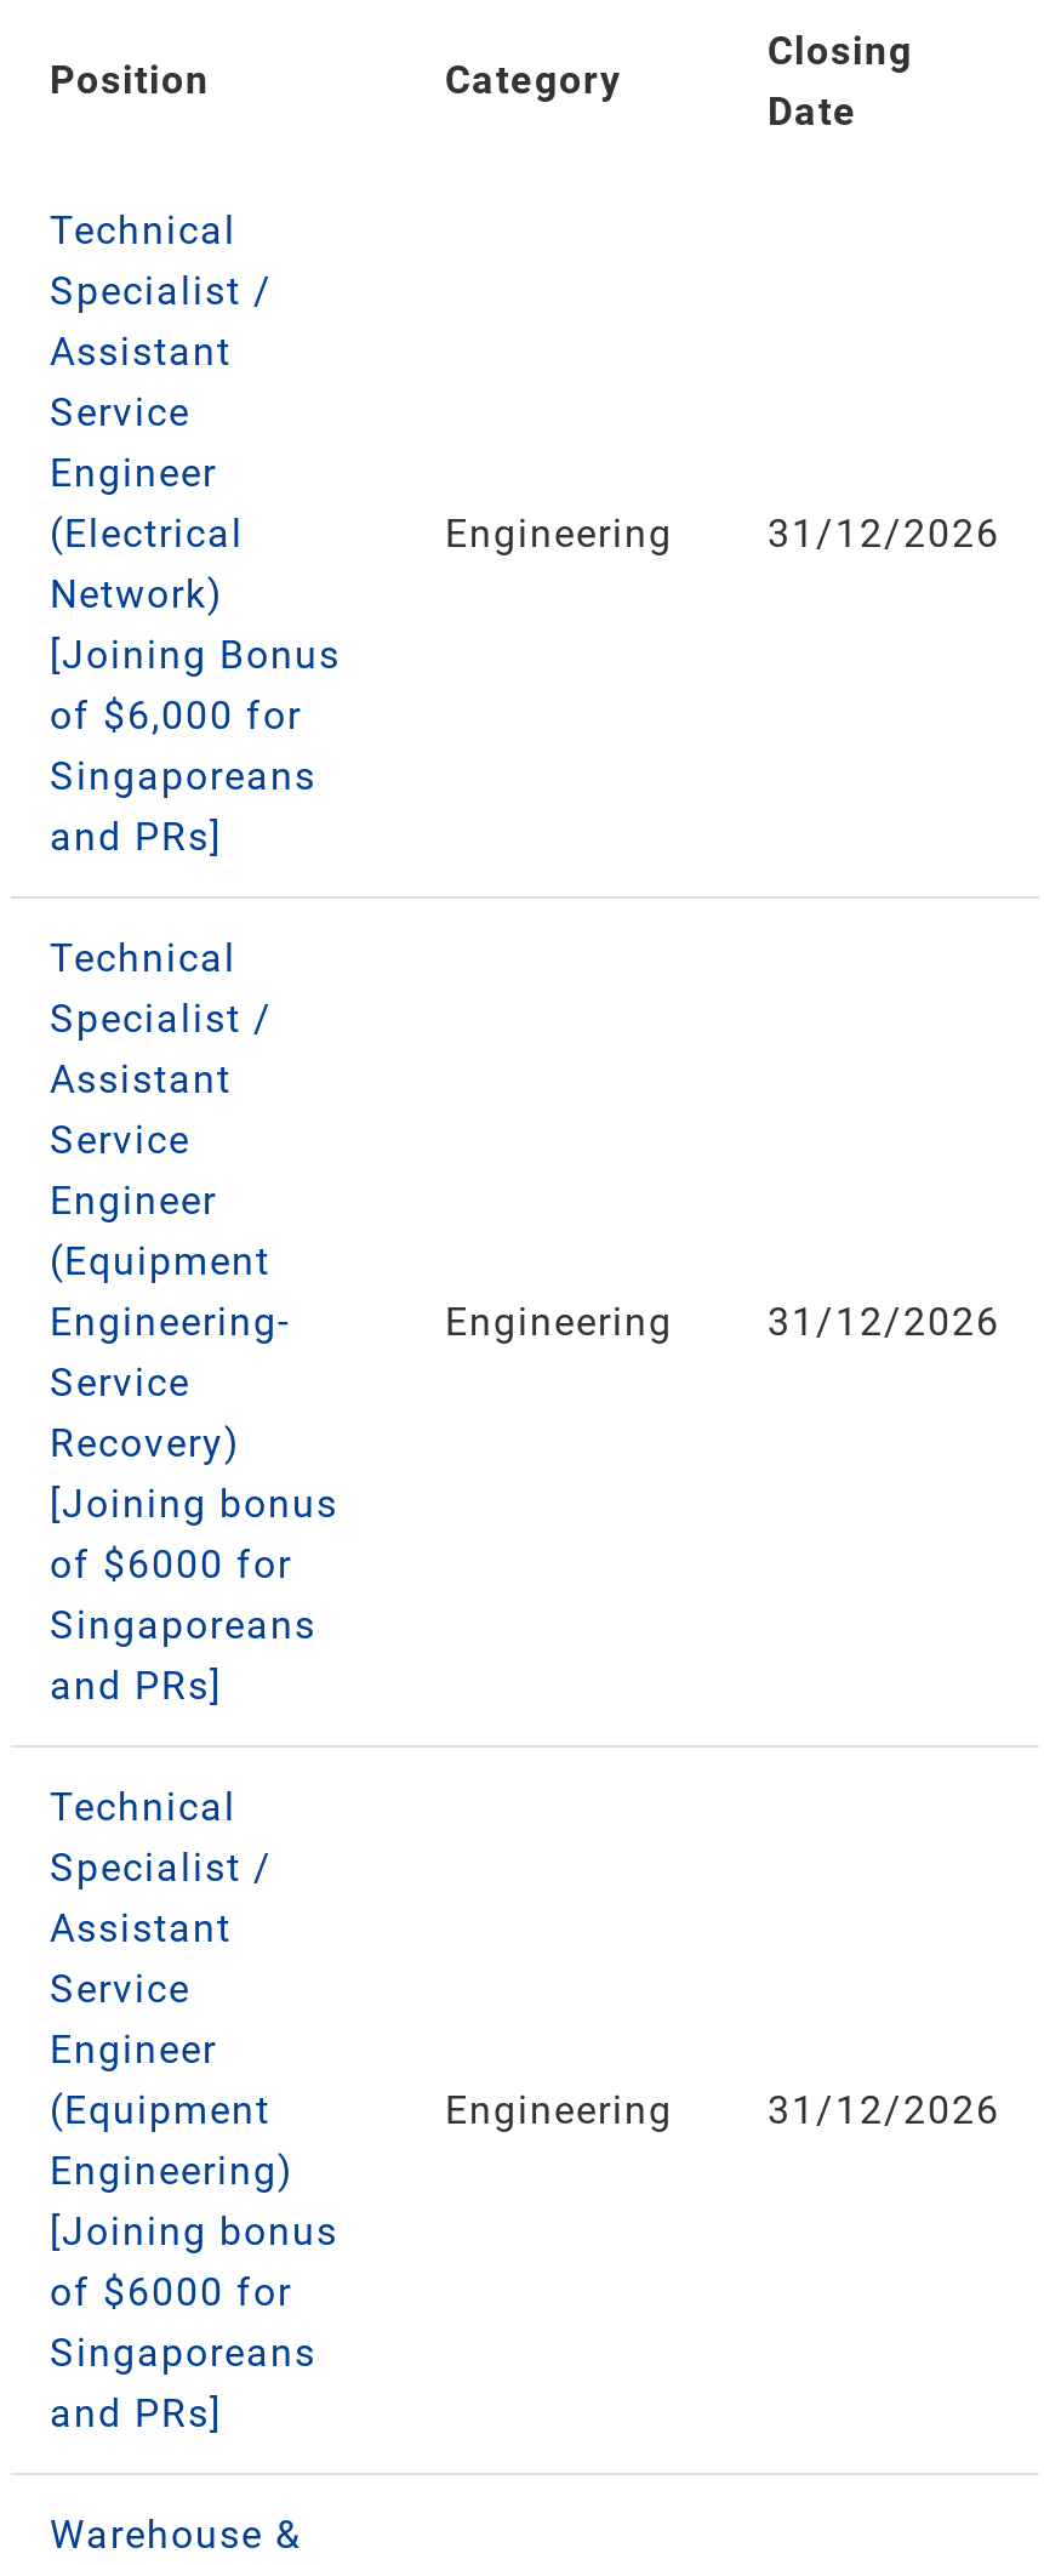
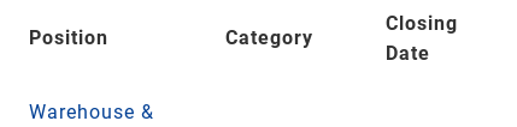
[50,207,341,860] Technical | Specialist / | Assistant | Service | Engineer | (Electrical | Network) | [Joining Bonus | of $6,000 for | Singaporeans | and PRs] -> none
[445,511,1000,557] Engineering | 31/12/2026 -> none
[50,935,338,1709] Technical | Specialist / | Assistant | Service | Engineer | (Equipment | Engineering- | Service | Recovery) | [Joining bonus | of $6000 for | Singaporeans | and PRs] -> none
[445,1299,1000,1345] Engineering | 31/12/2026 -> none
[50,1784,338,2436] Technical | Specialist / | Assistant | Service | Engineer | (Equipment | Engineering) | [Joining bonus | of $6000 for | Singaporeans | and PRs] -> none
[445,2087,1000,2133] Engineering | 31/12/2026 -> none

